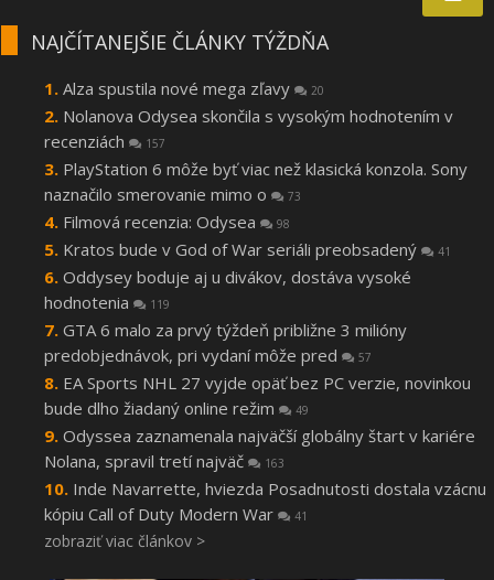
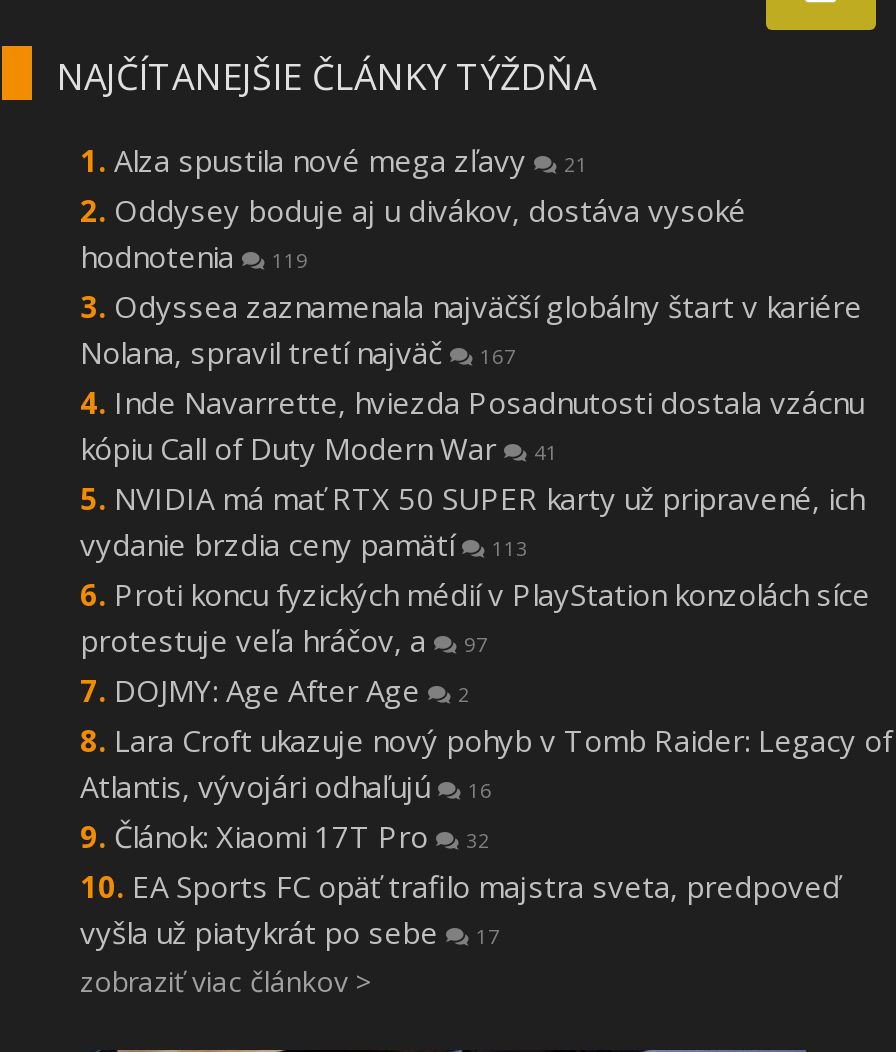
[44,83,468,260] 20 | Nolanova Odysea skončila s vysokým hodnotením v | recenziách | 157 | PlayStation 6 môže byť viac než klasická konzola. Sony | naznačilo smerovanie mimo o | 73 | Filmová recenzia: Odysea | 98 | Kratos bude v God of War seriáli preobsadený | 41 -> [564,150,588,178] 21
moved [44,266,411,313] -> [80,190,746,276]: Oddysey boduje aj u divákov, dostáva vysoké | hodnotenia | 119
[44,319,471,419] GTA 6 malo za prvý týždeň približne 3 milióny | predobjednávok, pri vydaní môže pred | 57 | EA Sports NHL 27 vyjde opäť bez PC verzie, novinkou | bude dlho žiadaný online režim | 49 -> none
moved [44,425,475,472] -> [80,286,862,372]: Odyssea zaznamenala najväčší globálny štart v kariére | Nolana, spravil tretí najväč
[44,450,284,472] Nolana, spravil tretí najväč 163 -> [80,332,516,372] Nolana, spravil tretí najväč 167
moved [44,477,486,525] -> [80,382,864,468]: Inde Navarrette, hviezda Posadnutosti dostala vzácnu | kópiu Call of Duty Modern War | 41
none -> [80,478,892,952] NVIDIA má mať RTX 50 SUPER karty už pripravené, ich | vydanie brzdia ceny pamätí | 113 | Proti koncu fyzických médií v PlayStation konzolách síce | protestuje veľa hráčov, a | 97 | DOJMY: Age After Age | 2 | Lara Croft ukazuje nový pohyb v Tomb Raider: Legacy of | Atlantis, vývojári odhaľujú | 16 | Článok: Xiaomi 17T Pro | 32 | EA Sports FC opäť trafilo majstra sveta, predpoveď | vyšla už piatykrát po sebe | 17

